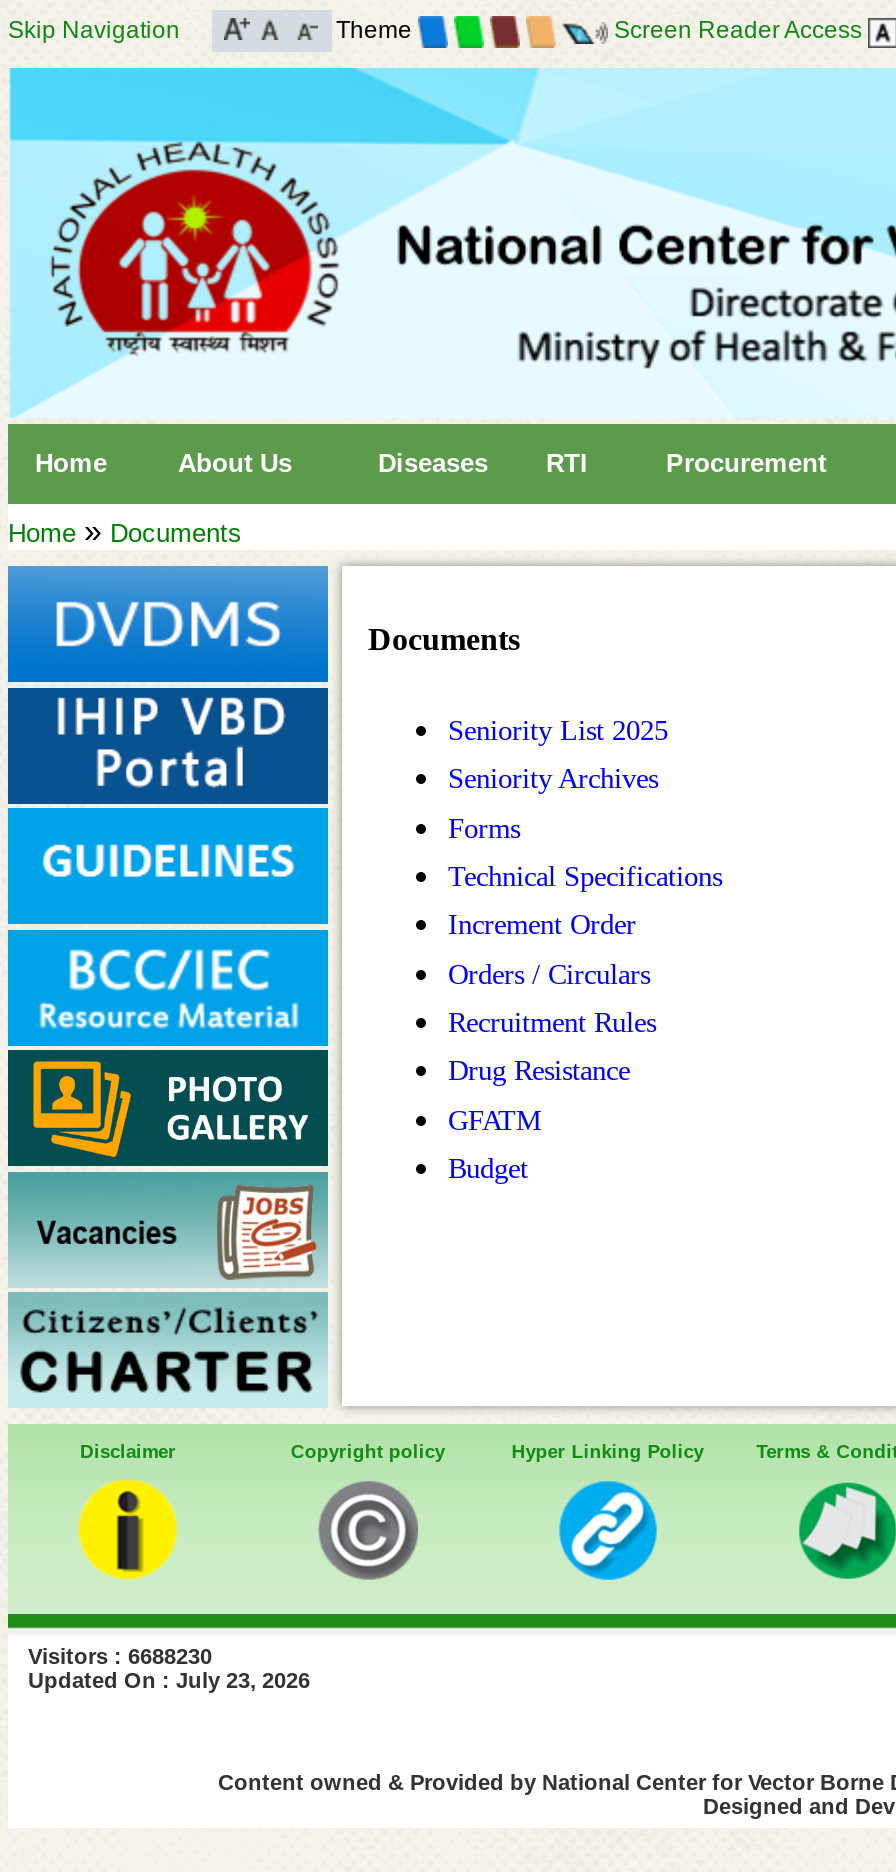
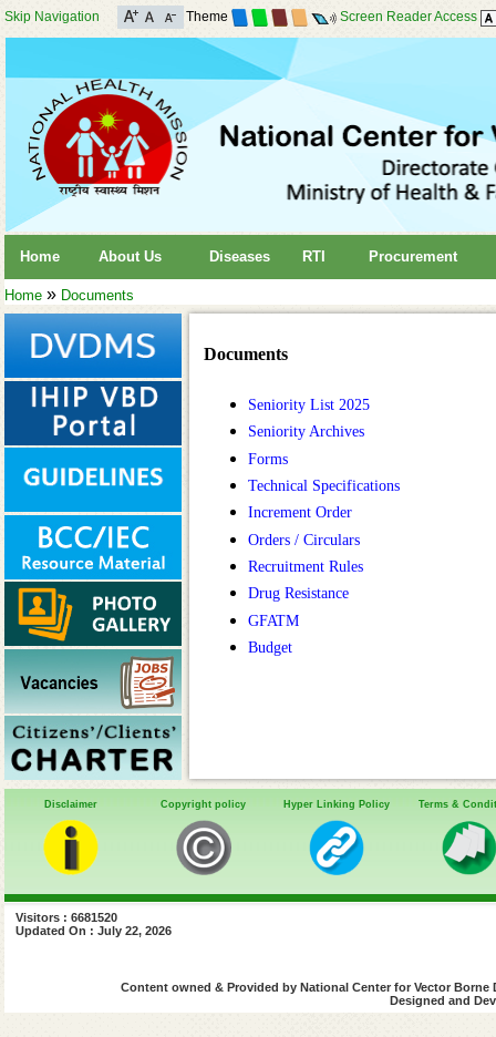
[28,1643,212,1667] Visitors : 6688230 -> [15,910,117,923] Visitors : 6681520
[28,1667,310,1691] Updated On : July 23, 2026 -> [15,923,172,937] Updated On : July 22, 2026

